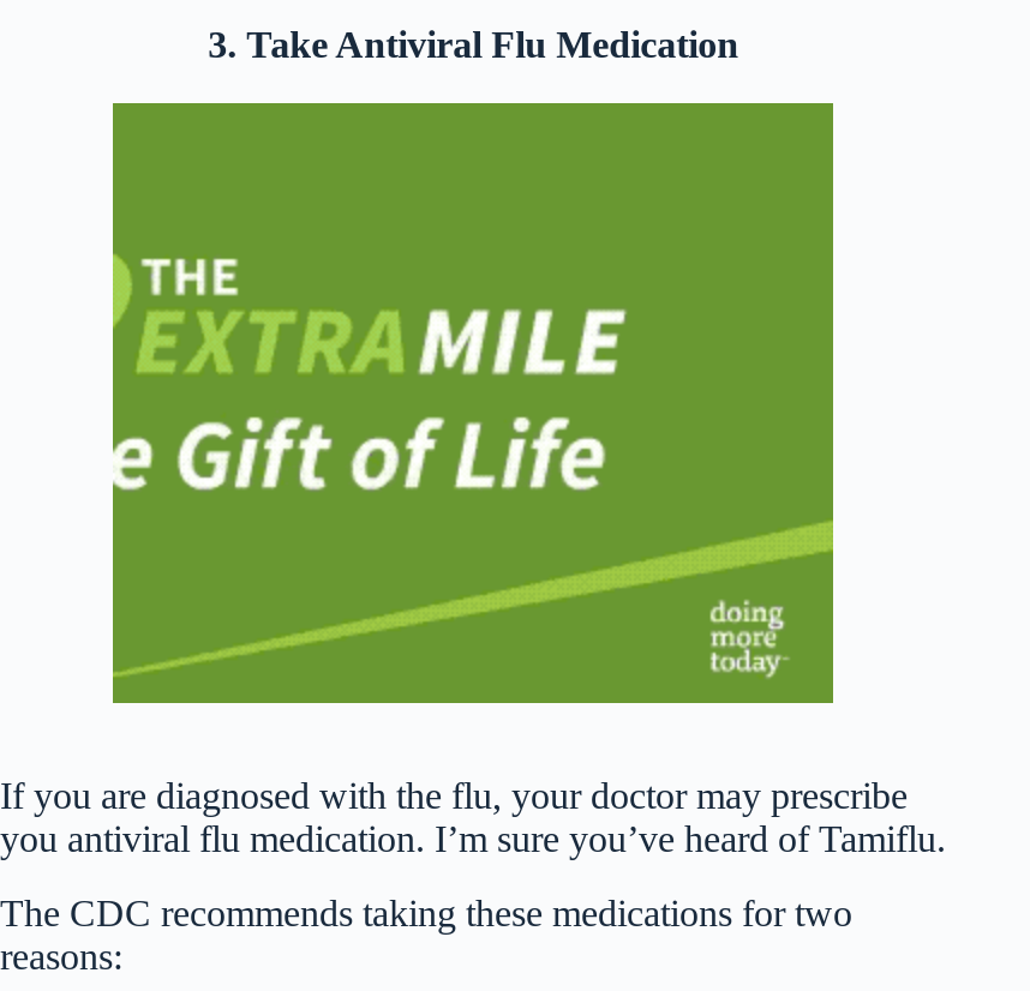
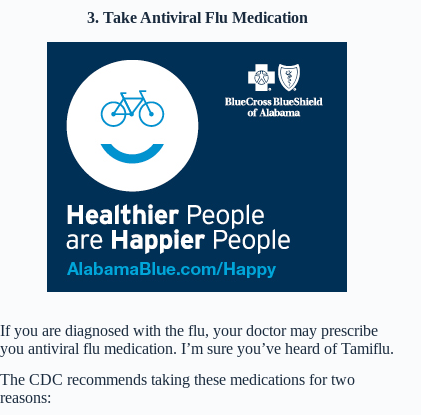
[110,100,836,707] [image] -> [46,41,348,293] [image]

